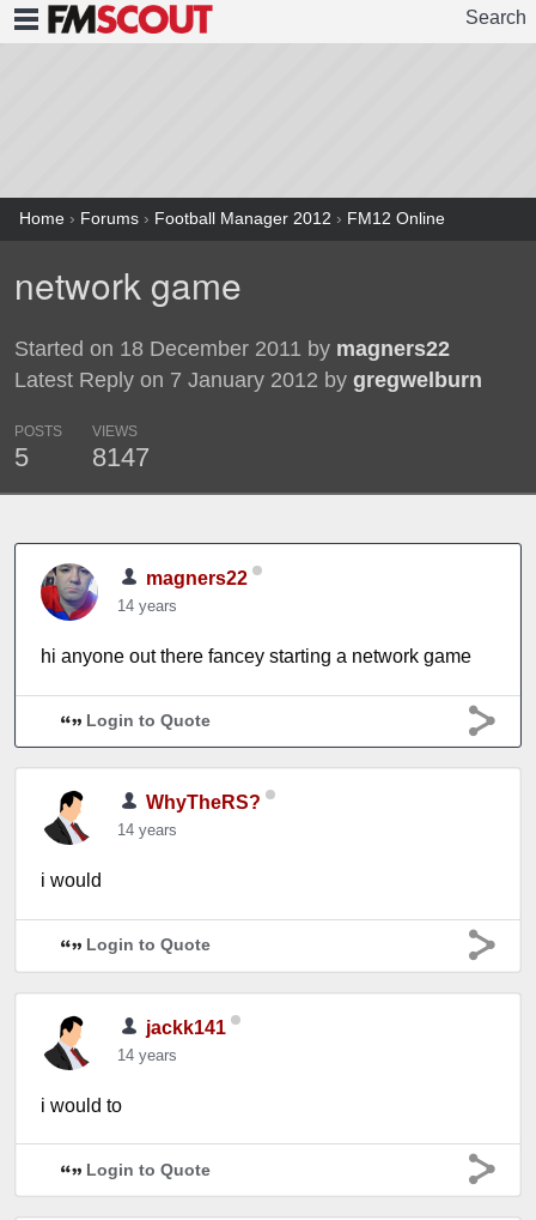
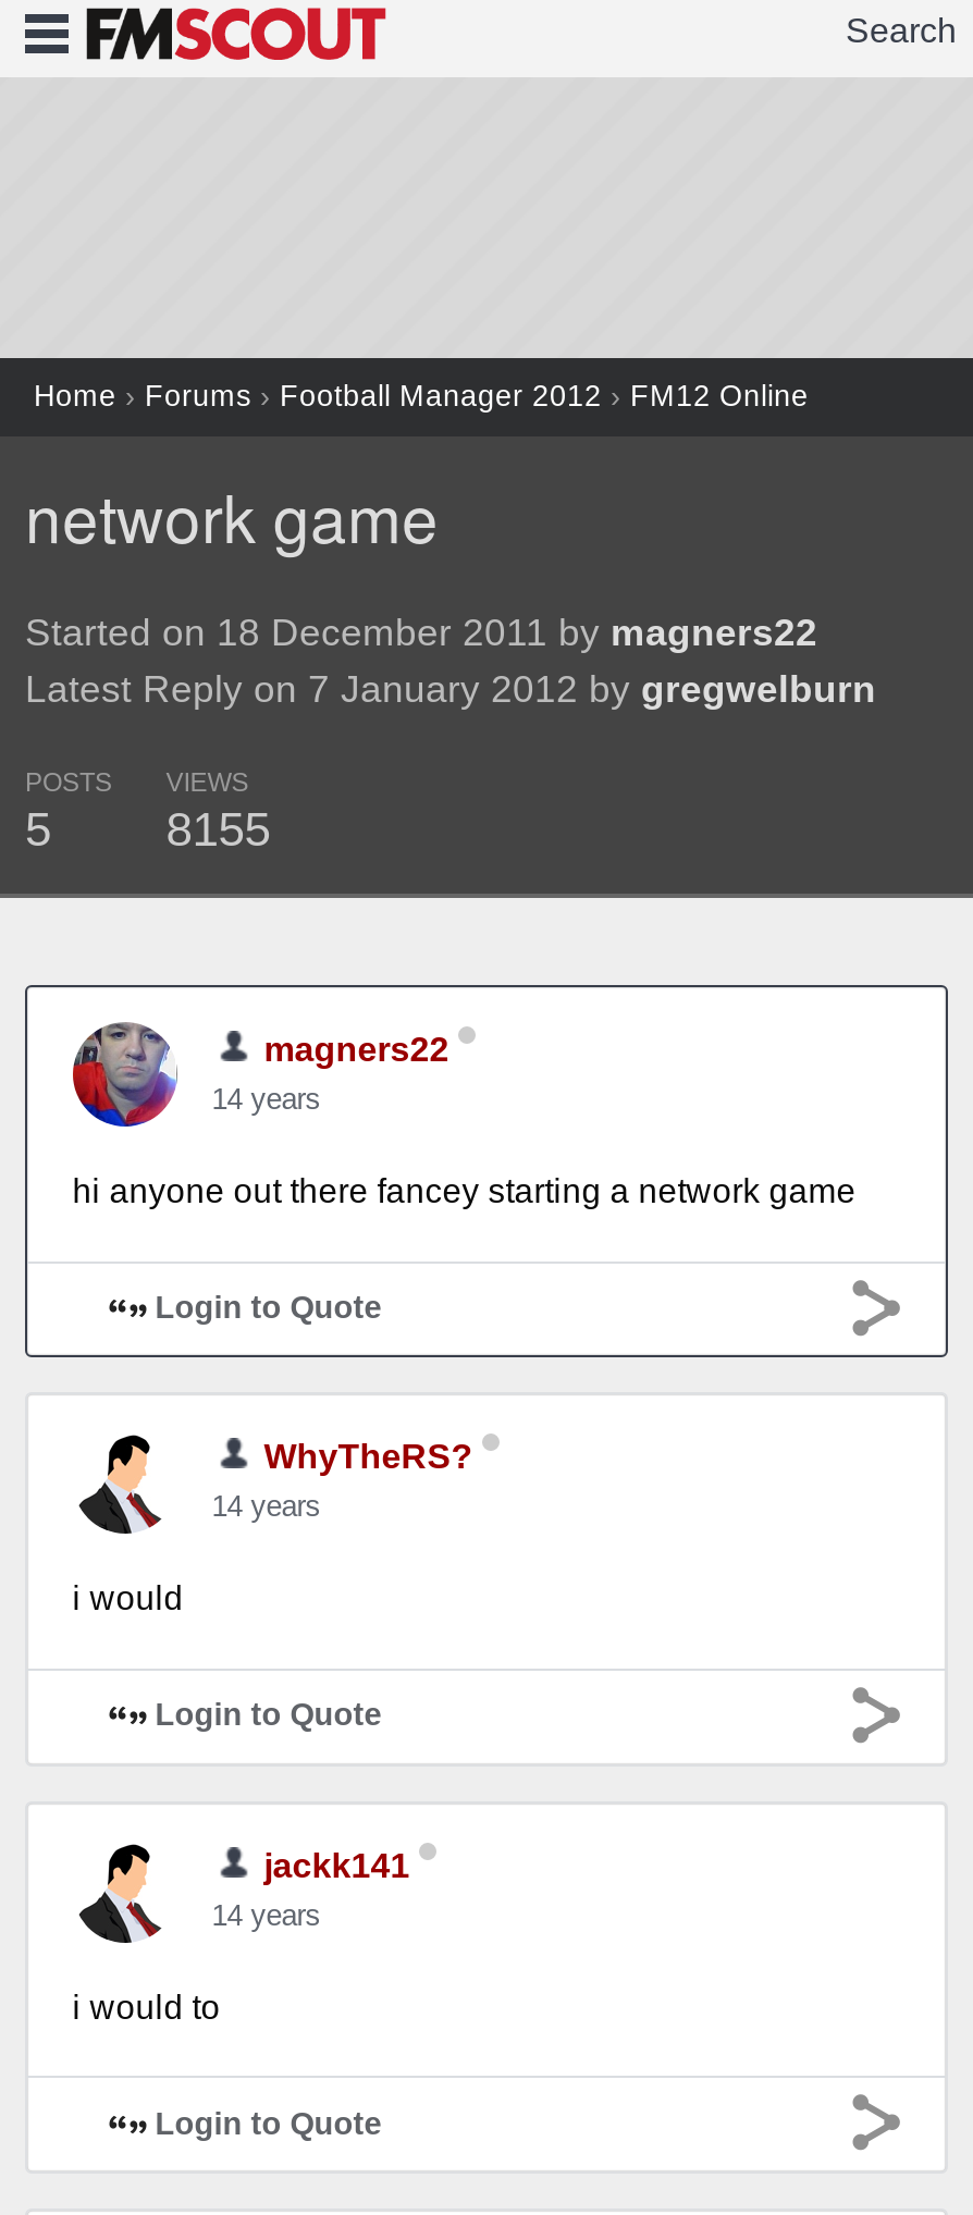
[92,442,149,472] 8147 -> [166,802,271,857] 8155

